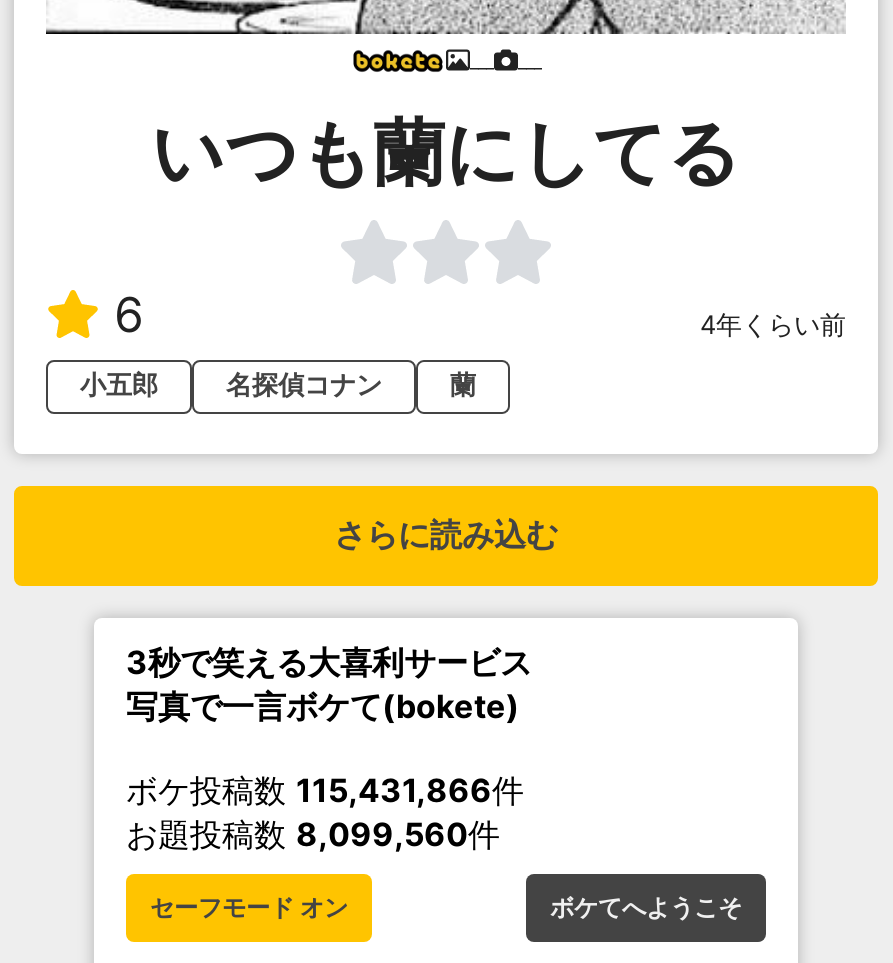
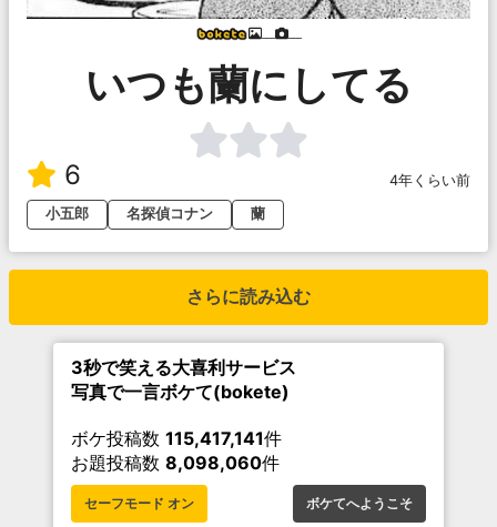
[126,770,524,810] ボケ投稿数115,431,866件 -> [71,427,282,449] ボケ投稿数115,417,141件
[126,814,500,854] お題投稿数8,099,560件 -> [71,451,280,474] お題投稿数8,098,060件

